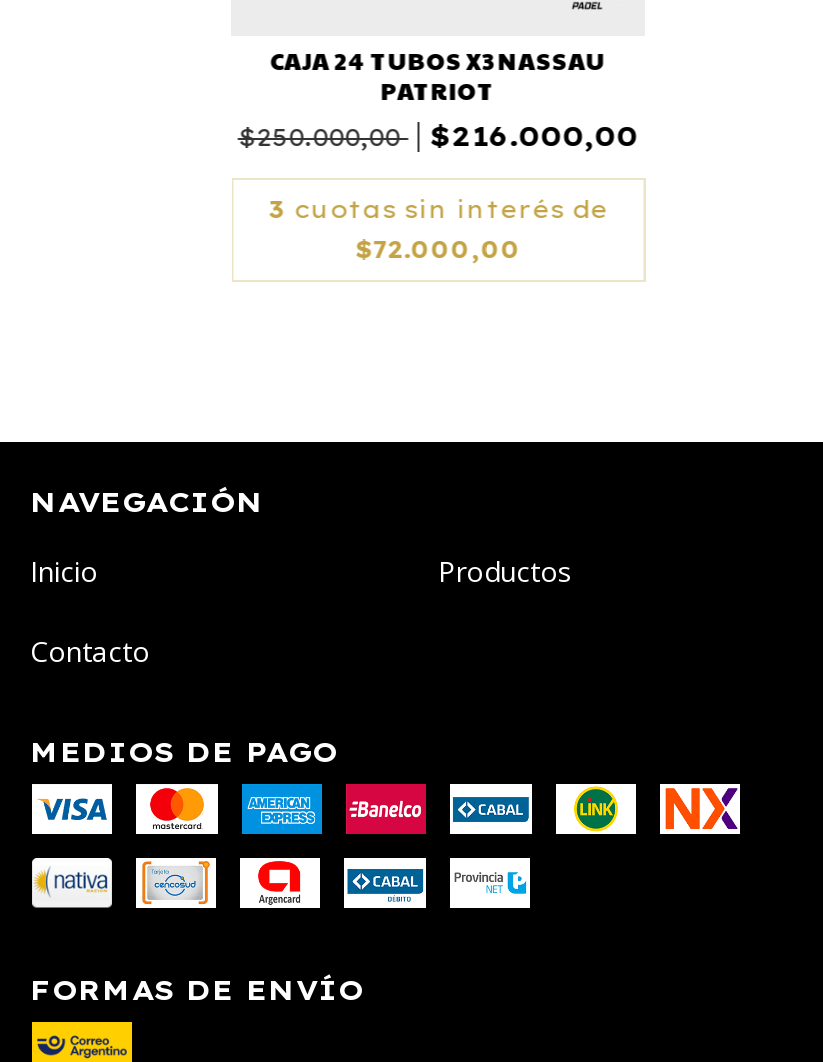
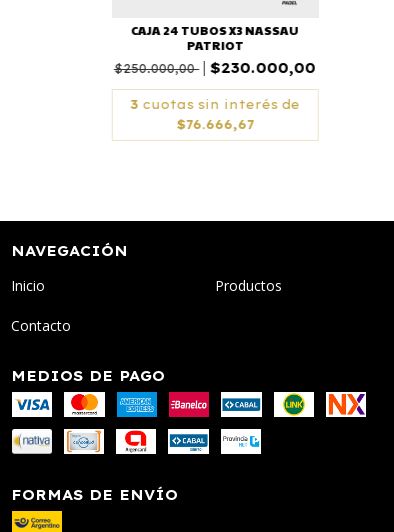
[238,118,638,154] $250.000,00 $216.000,00 -> [114,59,316,77] $250.000,00 $230.000,00
[355,234,521,264] $72.000,00 -> [176,117,253,132] $76.666,67

